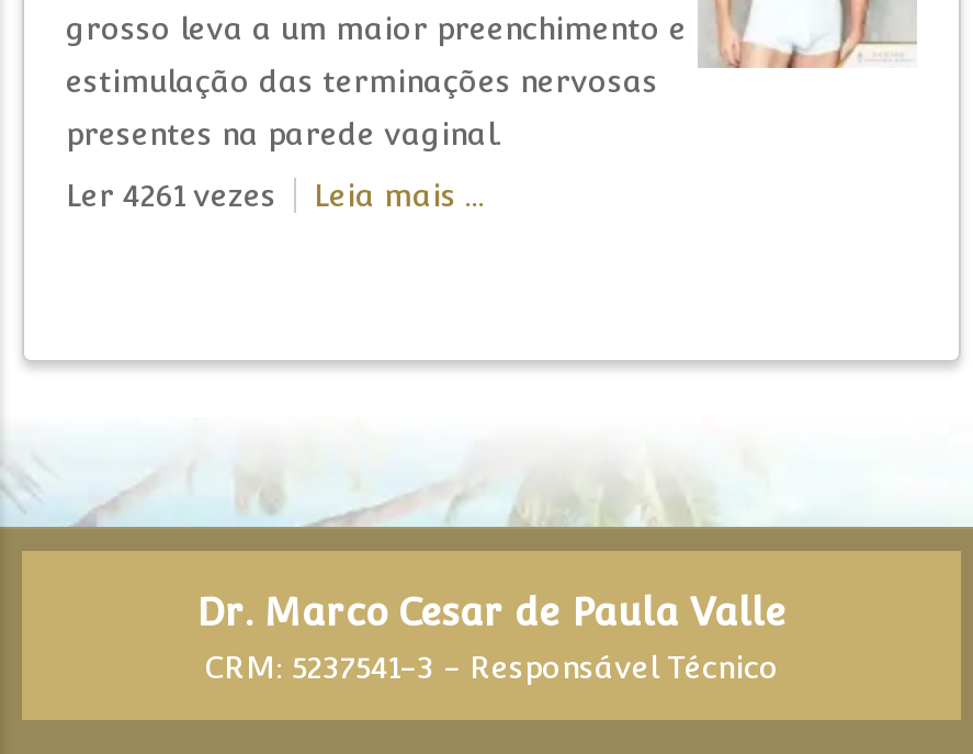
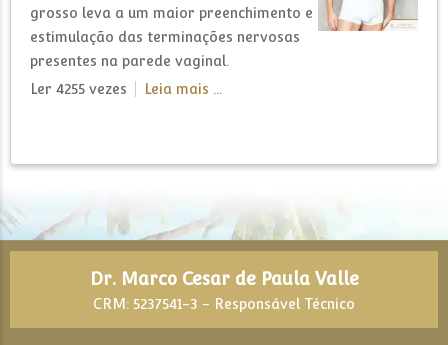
[66,178,485,213] Ler 4261 vezes Leia mais ... -> [30,81,222,97] Ler 4255 vezes Leia mais ...

